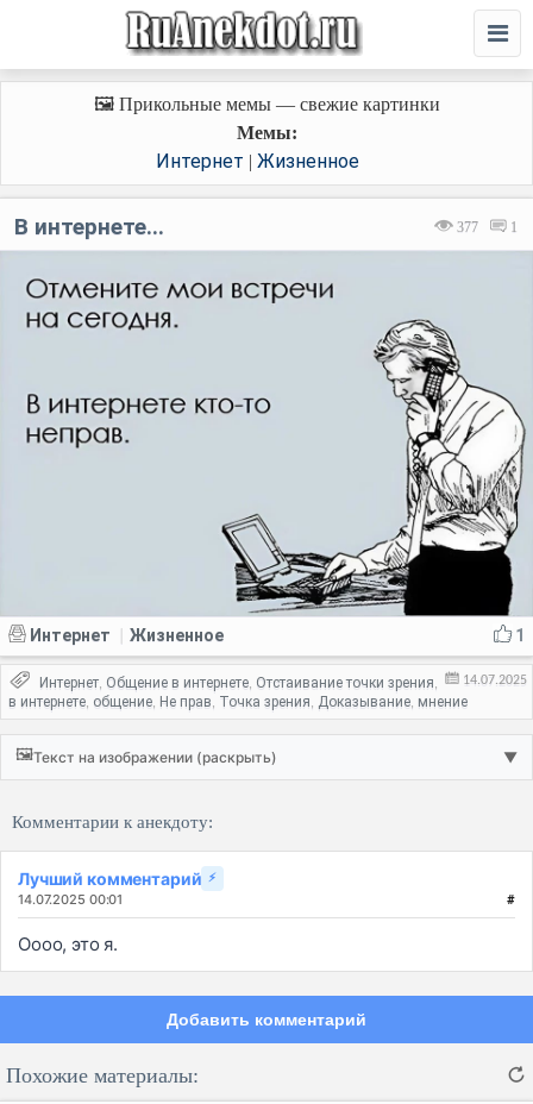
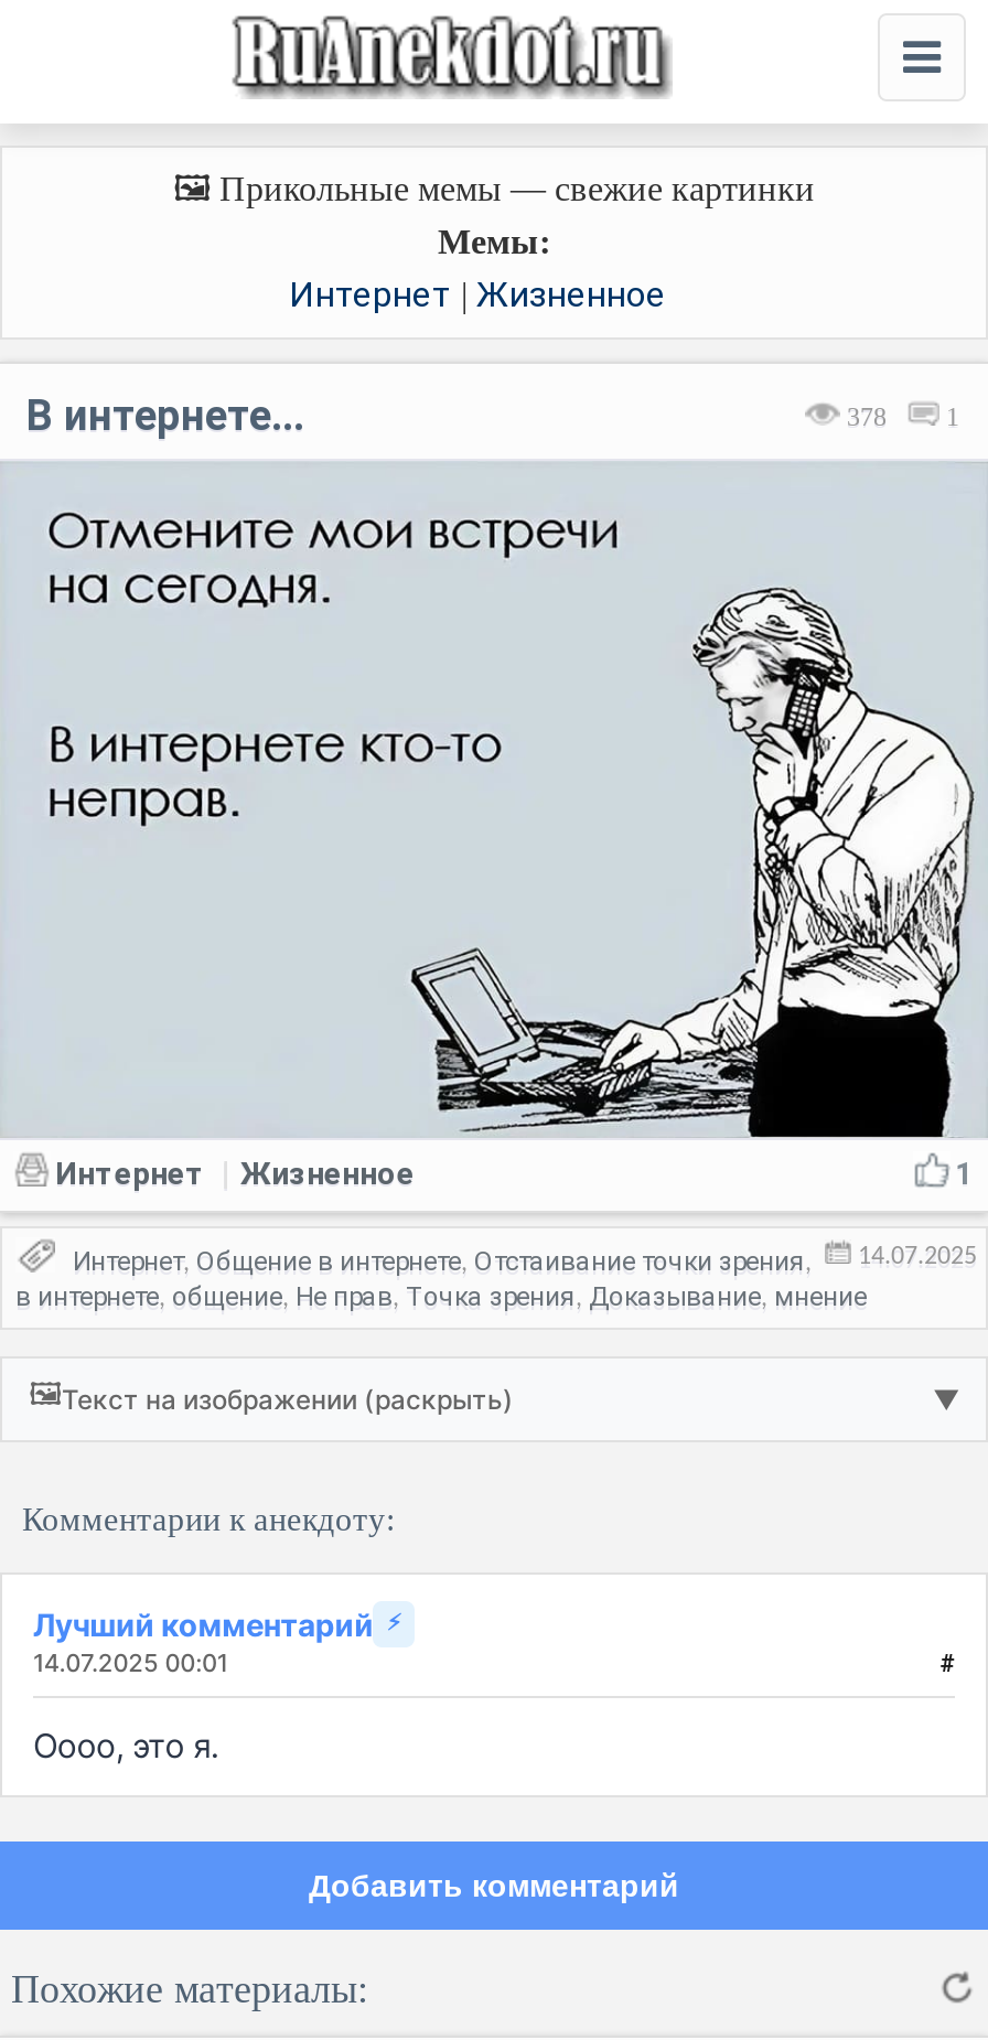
[453,219,518,236] 377 1 -> [840,401,959,432] 378 1

